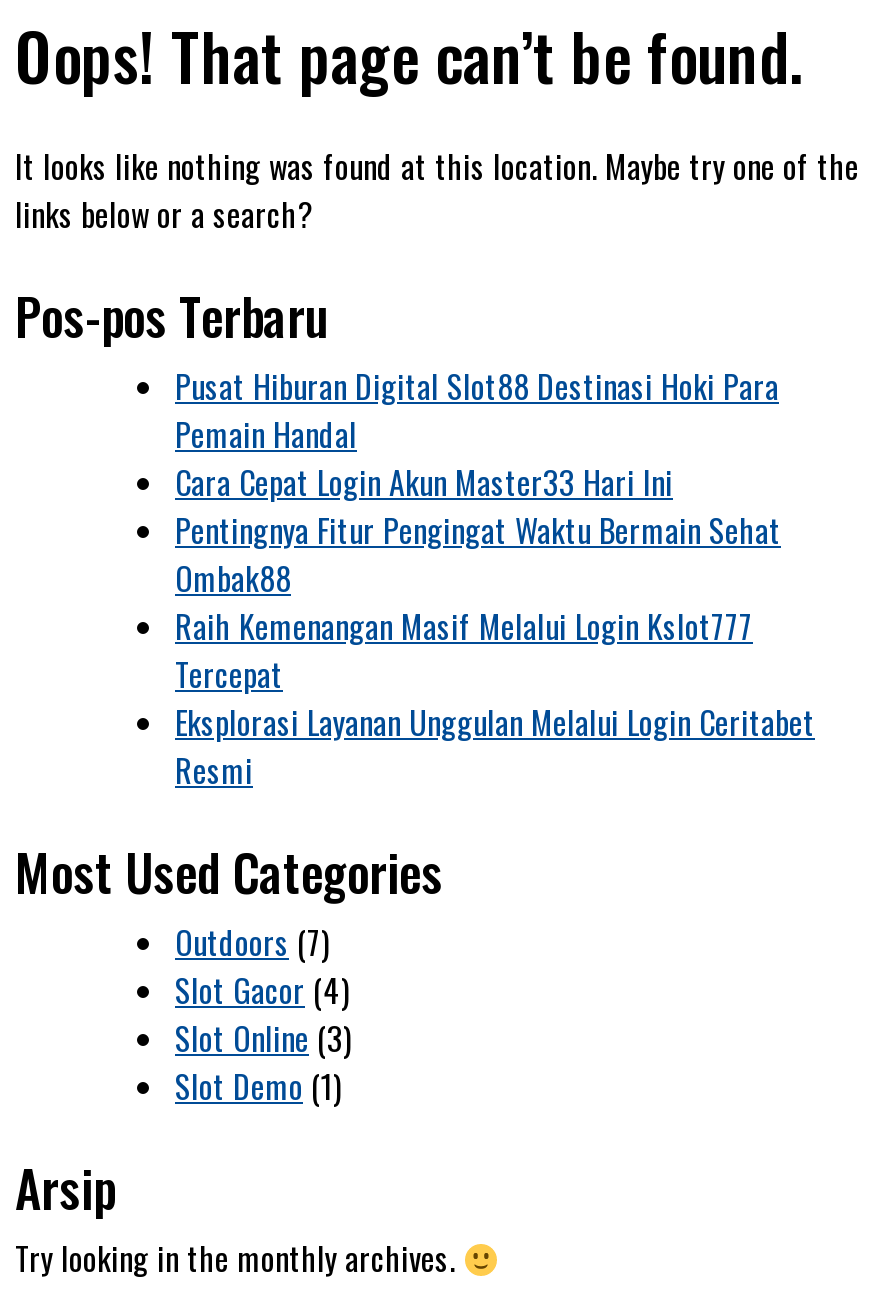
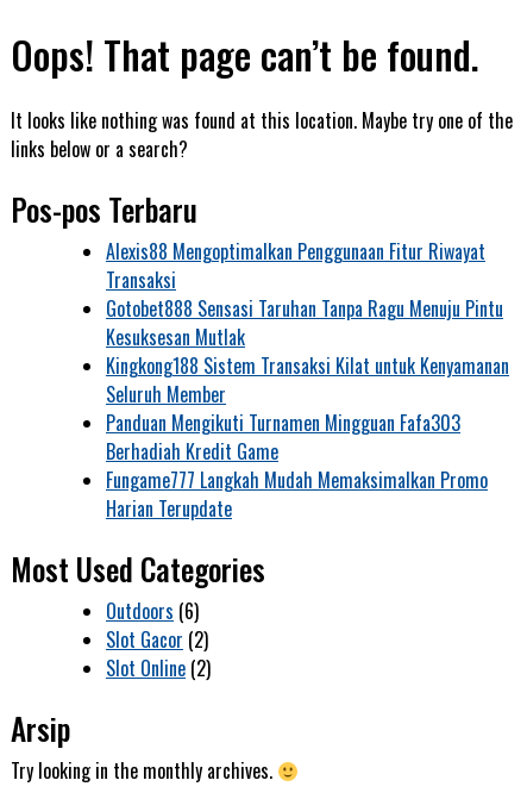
[175,363,815,795] Pusat Hiburan Digital Slot88 Destinasi Hoki Para | Pemain Handal | Cara Cepat Login Akun Master33 Hari Ini | Pentingnya Fitur Pengingat Waktu Bermain Sehat | Ombak88 | Raih Kemenangan Masif Melalui Login Kslot777 | Tercepat | Eksplorasi Layanan Unggulan Melalui Login Ceritabet | Resmi -> [106,237,509,523] Alexis88 Mengoptimalkan Penggunaan Fitur Riwayat | Transaksi | Gotobet888 Sensasi Taruhan Tanpa Ragu Menuju Pintu | Kesuksesan Mutlak | Kingkong188 Sistem Transaksi Kilat untuk Kenyamanan | Seluruh Member | Panduan Mengikuti Turnamen Mingguan Fafa303 | Berhadiah Kredit Game | Fungame777 Langkah Mudah Memaksimalkan Promo | Harian Terupdate
moved [15,835,443,909] -> [11,547,265,591]: Most Used Categories
[175,919,351,1111] Outdoors (7) | Slot Gacor (4) | Slot Online (3) | Slot Demo (1) -> [106,597,211,683] Outdoors (6) | Slot Gacor (2) | Slot Online (2)

